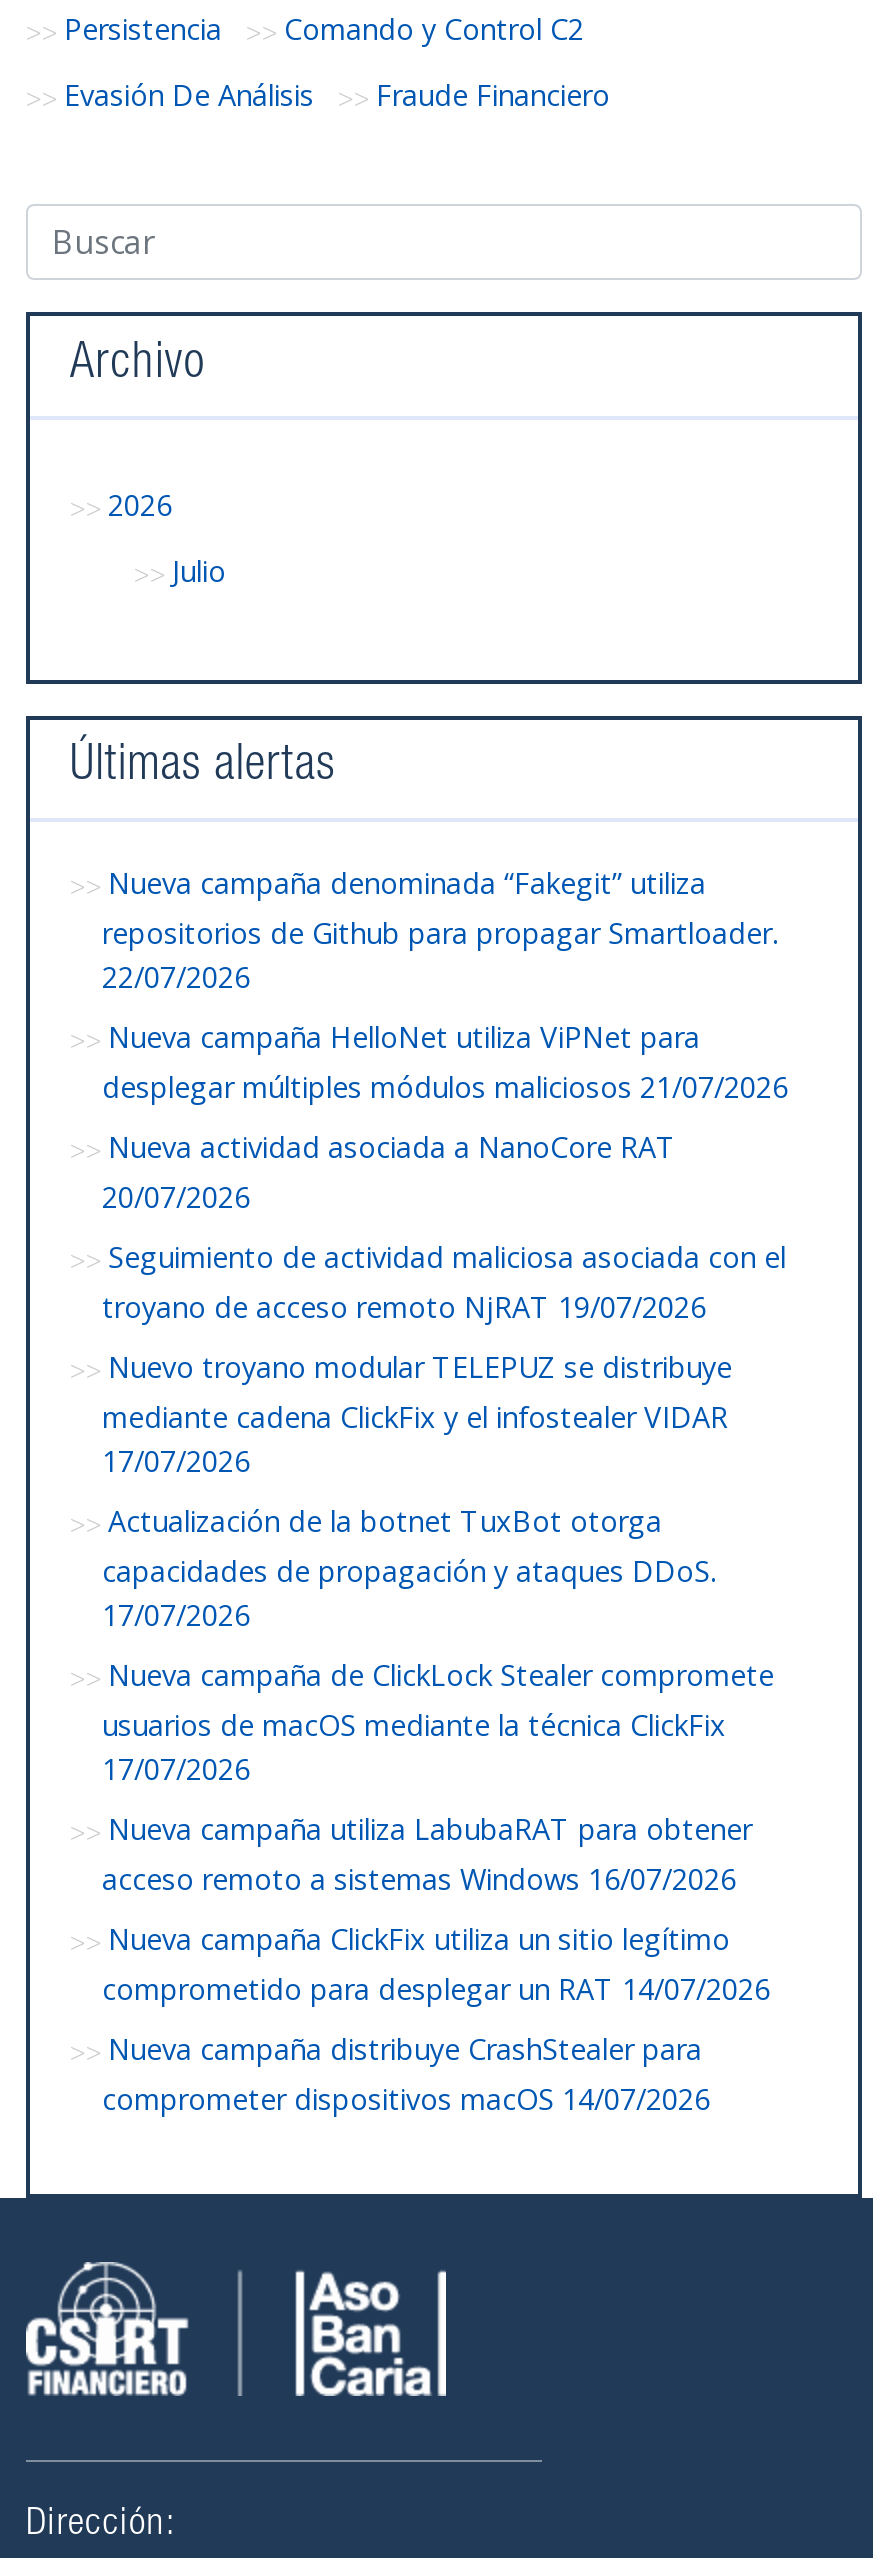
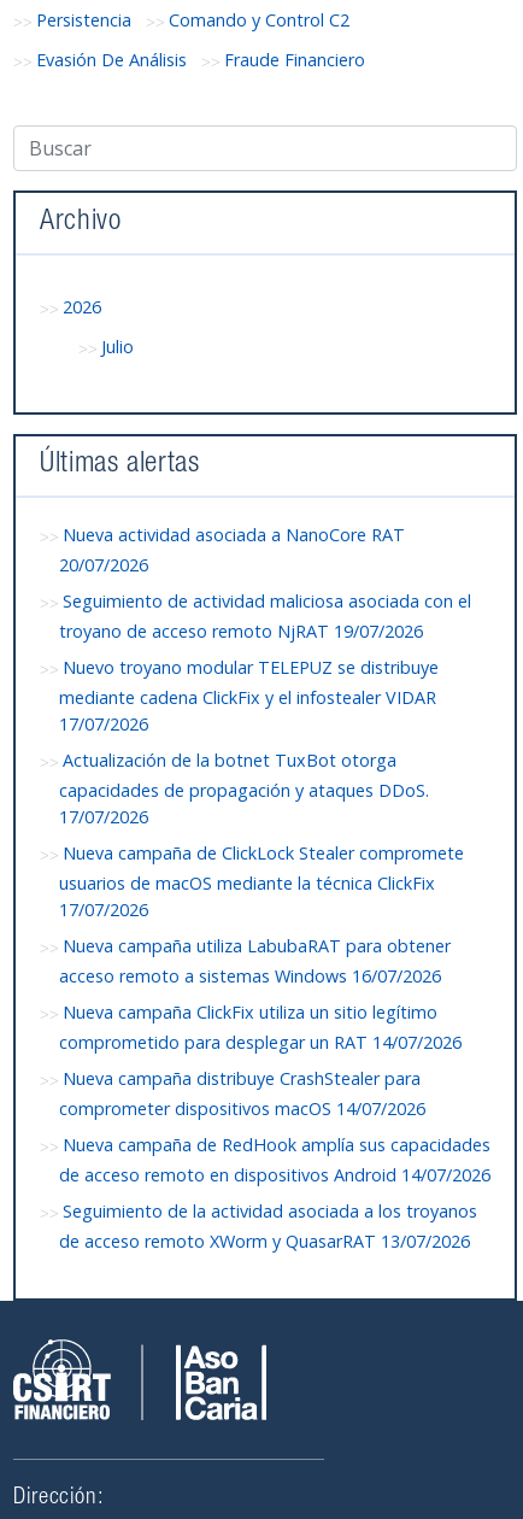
[102,864,788,1106] Nueva campaña denominada “Fakegit” utiliza | repositorios de Github para propagar Smartloader. | 22/07/2026 | Nueva campaña HelloNet utiliza ViPNet para | desplegar múltiples módulos maliciosos 21/07/2026 -> none
moved [102,1128,786,2118] -> [59,523,471,1120]: Nueva actividad asociada a NanoCore RAT | 20/07/2026 | Seguimiento de actividad maliciosa asociada con el | ... | Nueva campaña distribuye CrashStealer para | comprometer dispositivos macOS 14/07/2026
none -> [59,1133,490,1252] Nueva campaña de RedHook amplía sus capacidades | de acceso remoto en dispositivos Android 14/07/2026 | Seguimiento de la actividad asociada a los troyanos | de acceso remoto XWorm y QuasarRAT 13/07/2026

